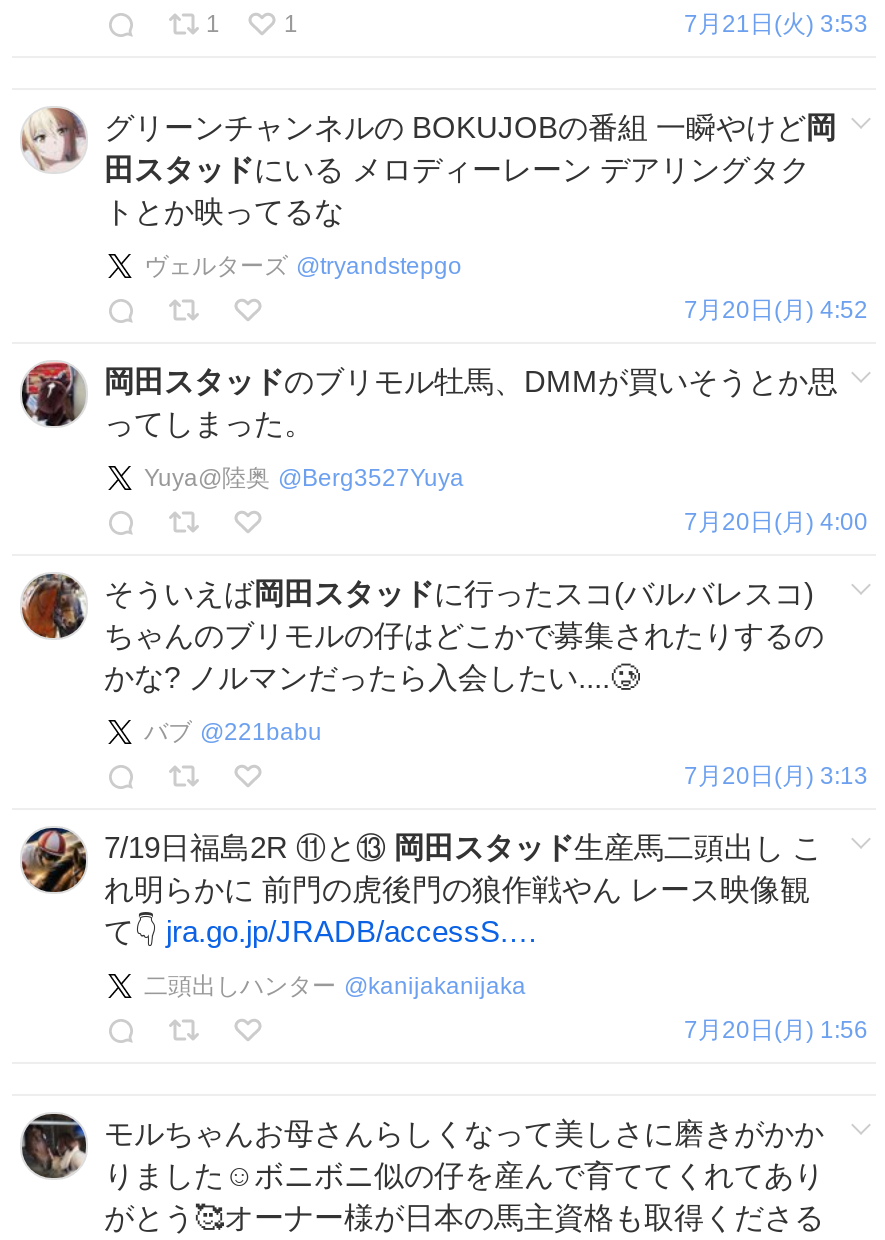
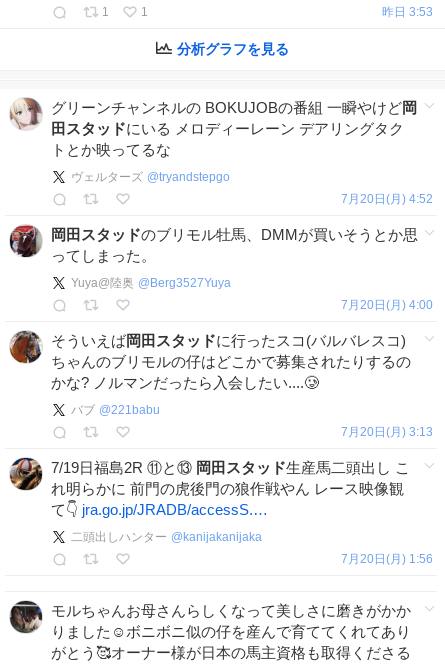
[684,9,868,37] 7月21日(火) 3:53 -> [176,4,433,57] 昨日 3:53 | 分析グラフを見る

